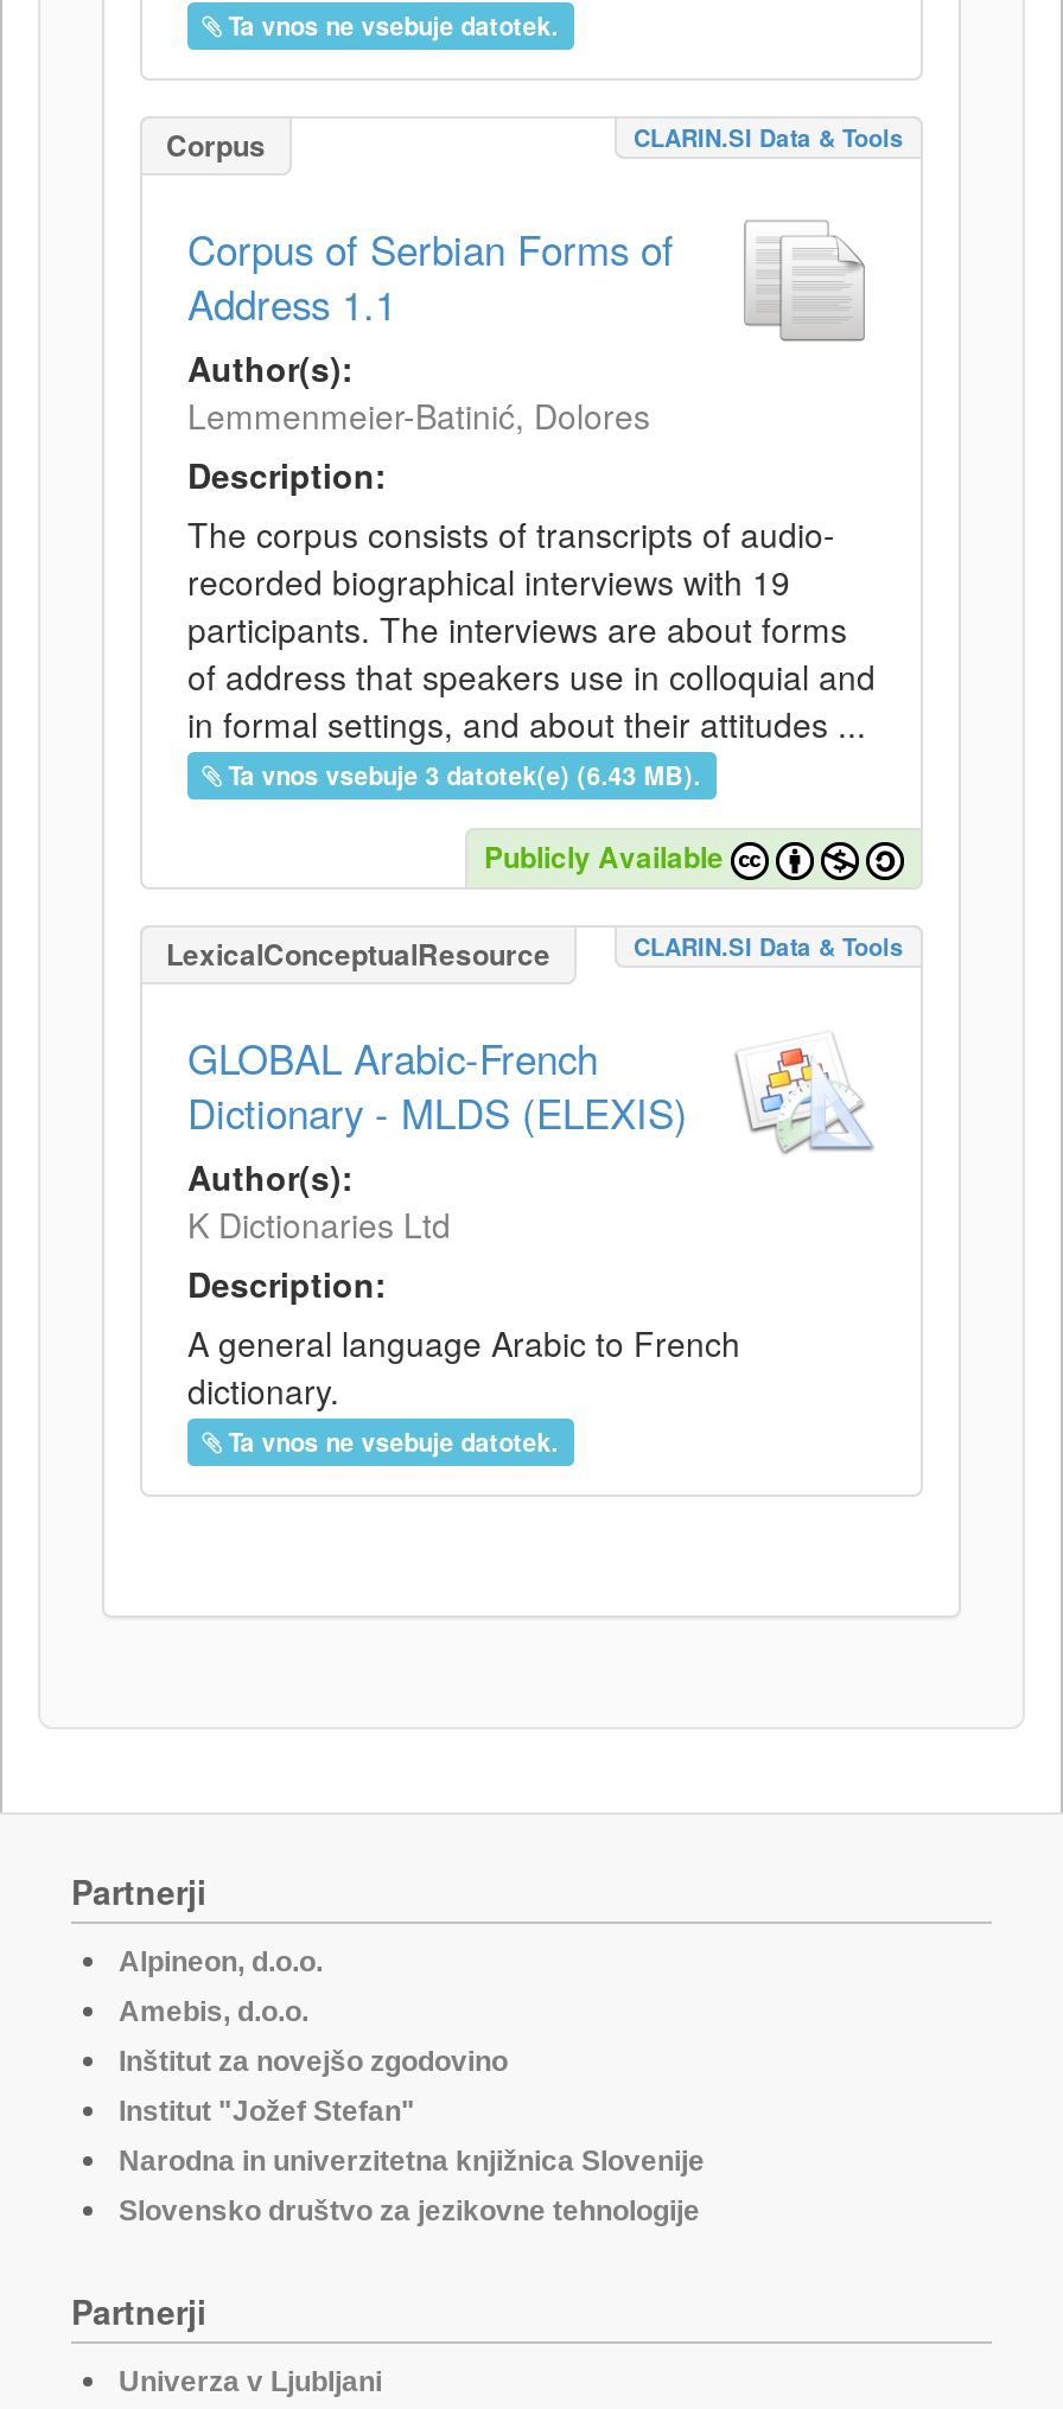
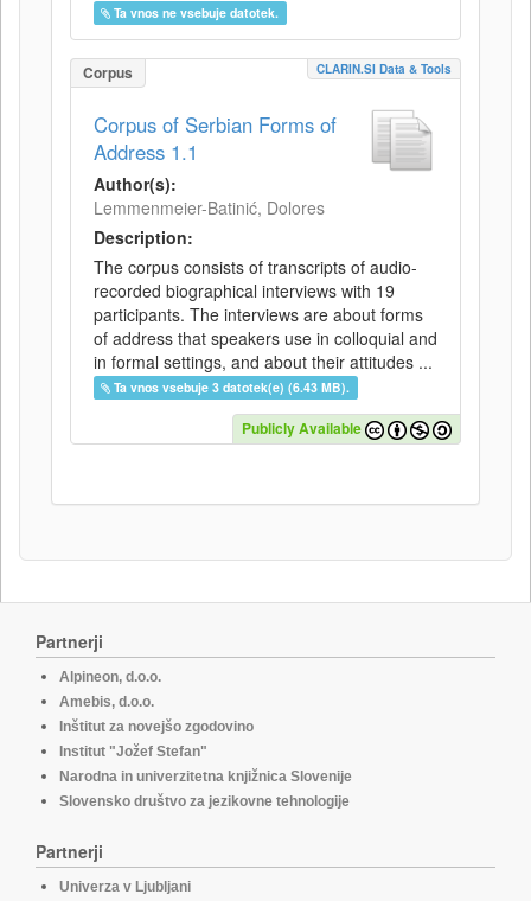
[159,930,904,1459] [image] | LexicalConceptualResource | CLARIN.SI Data & Tools | GLOBAL Arabic-French | Dictionary - MLDS (ELEXIS) | Author(s): | K Dictionaries Ltd | Description: | A general language Arabic to French | dictionary. | Ta vnos ne vsebuje datotek. -> none

